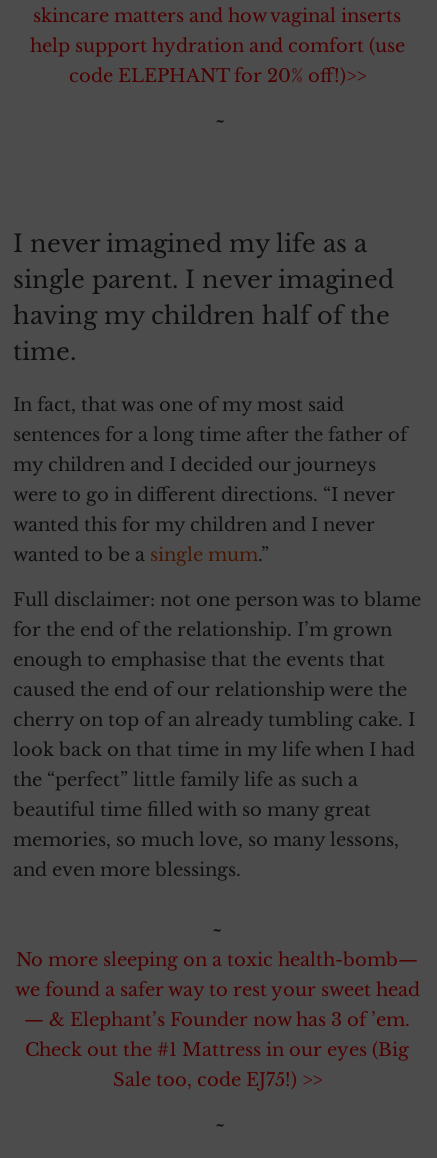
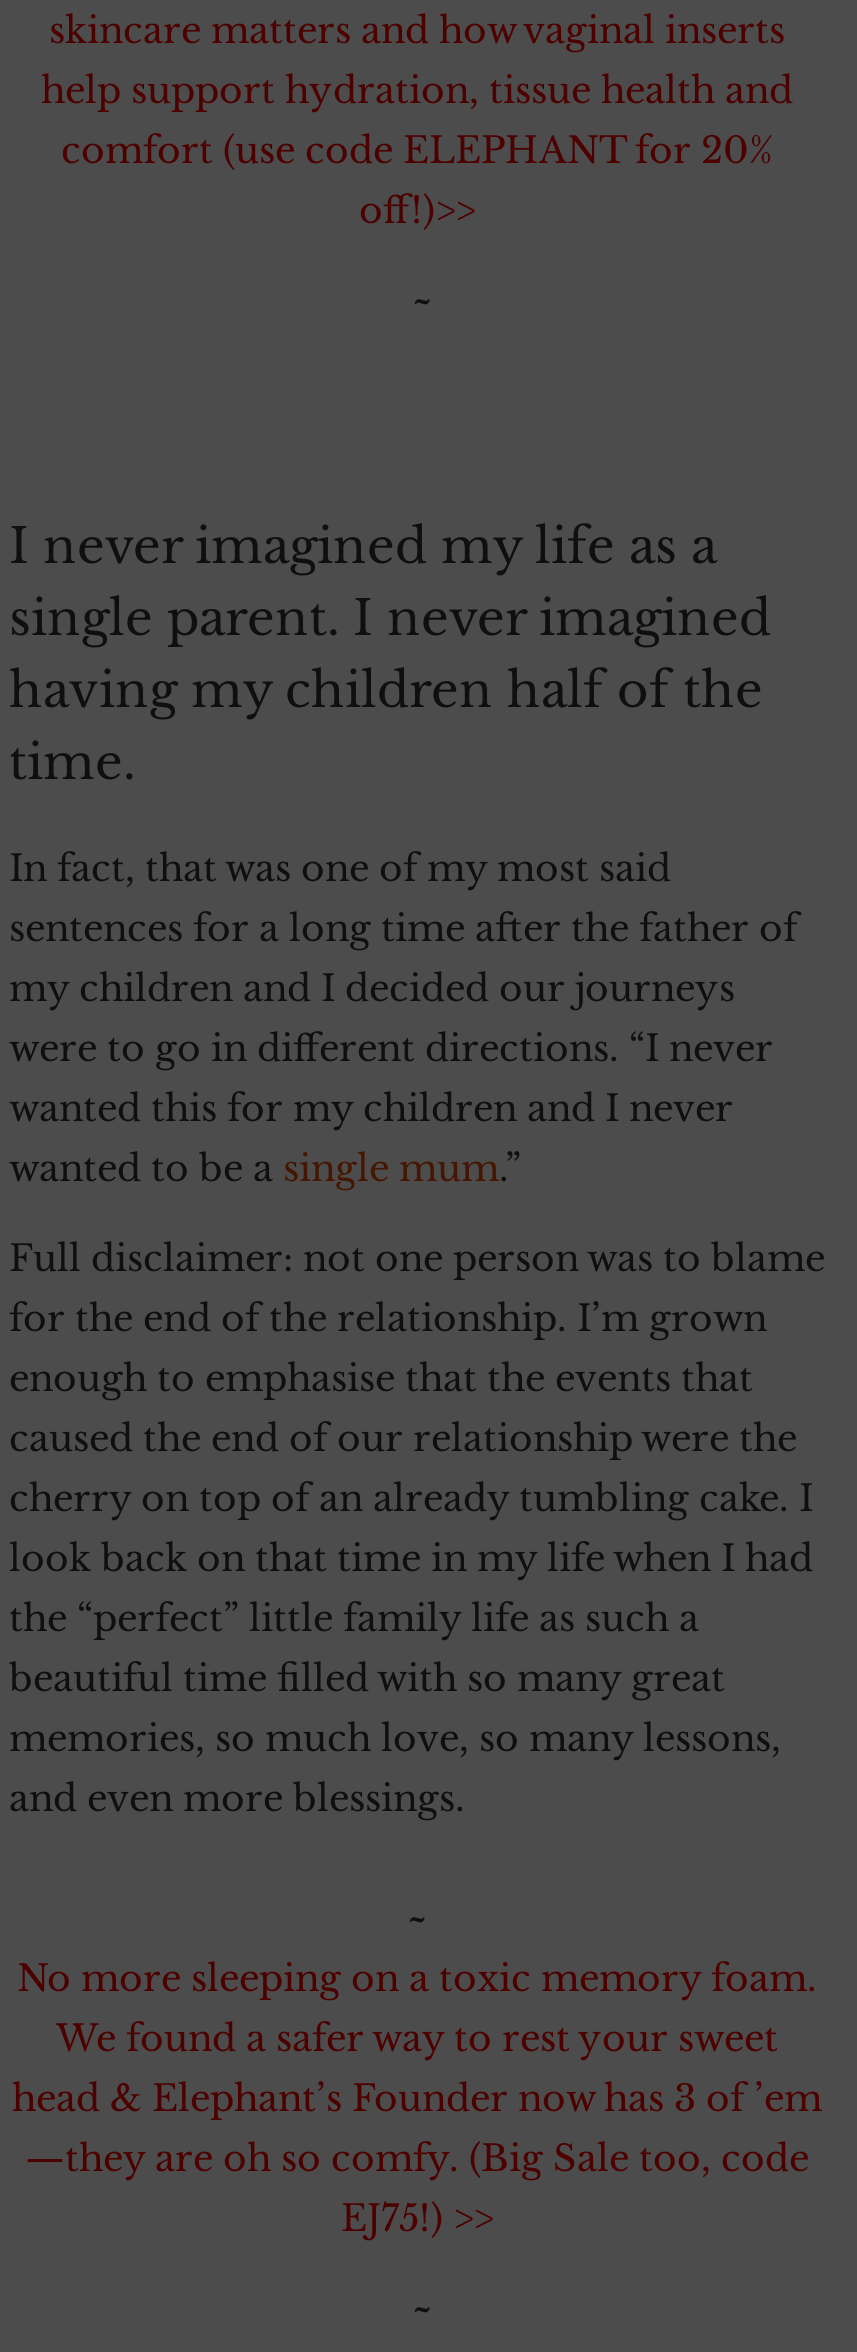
[29,35,404,87] help support hydration and comfort (use | code ELEPHANT for 20% off!)>> -> [41,69,793,233] help support hydration, tissue health and | comfort (use code ELEPHANT for 20% | off!)>>
[14,949,419,1091] No more sleeping on a toxic health-bomb— | we found a safer way to rest your sweet head | — & Elephant’s Founder now has 3 of ’em. | Check out the #1 Mattress in our eyes (Big | Sale too, code EJ75!) >> -> [12,1957,822,2241] No more sleeping on a toxic memory foam. | We found a safer way to rest your sweet | head & Elephant’s Founder now has 3 of ’em | —they are oh so comfy. (Big Sale too, code | EJ75!) >>

